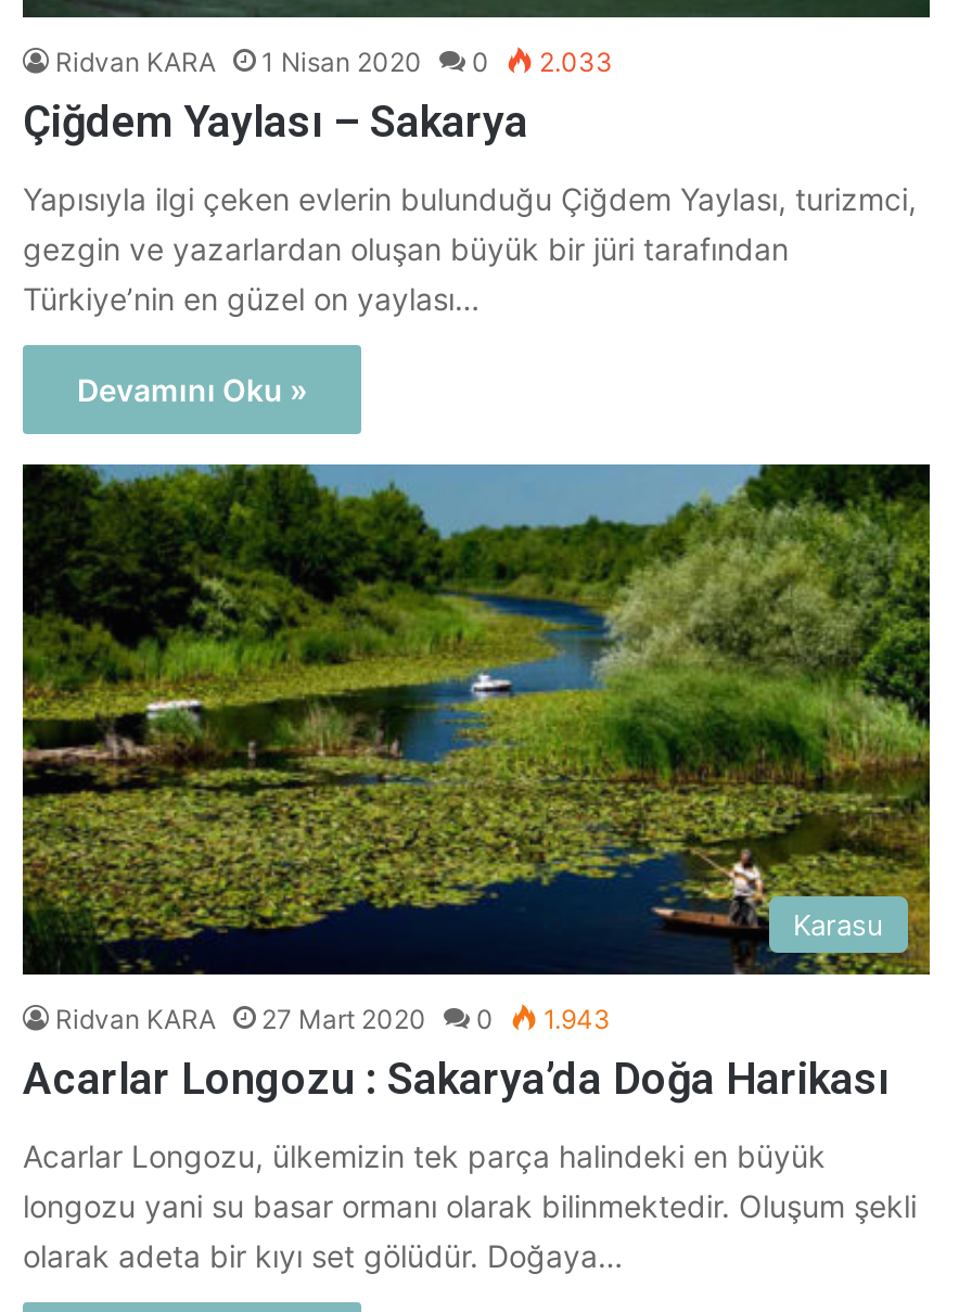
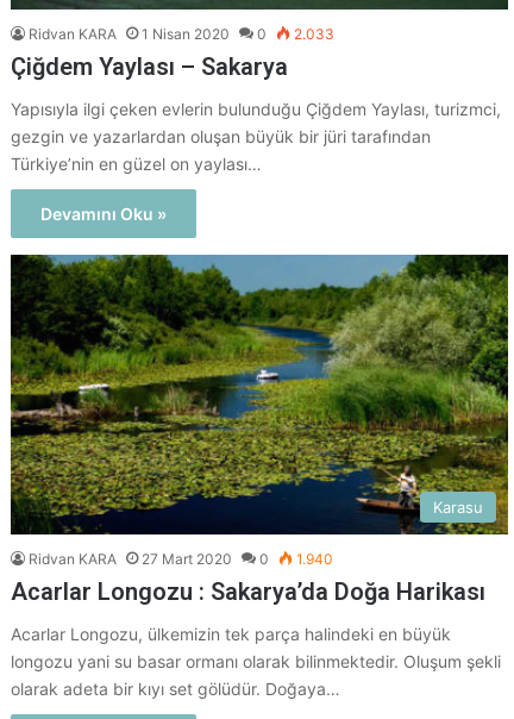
[55,1003,611,1036] Ridvan KARA 27 Mart 2020 0 1.943 -> [29,550,333,568] Ridvan KARA 27 Mart 2020 0 1.940

